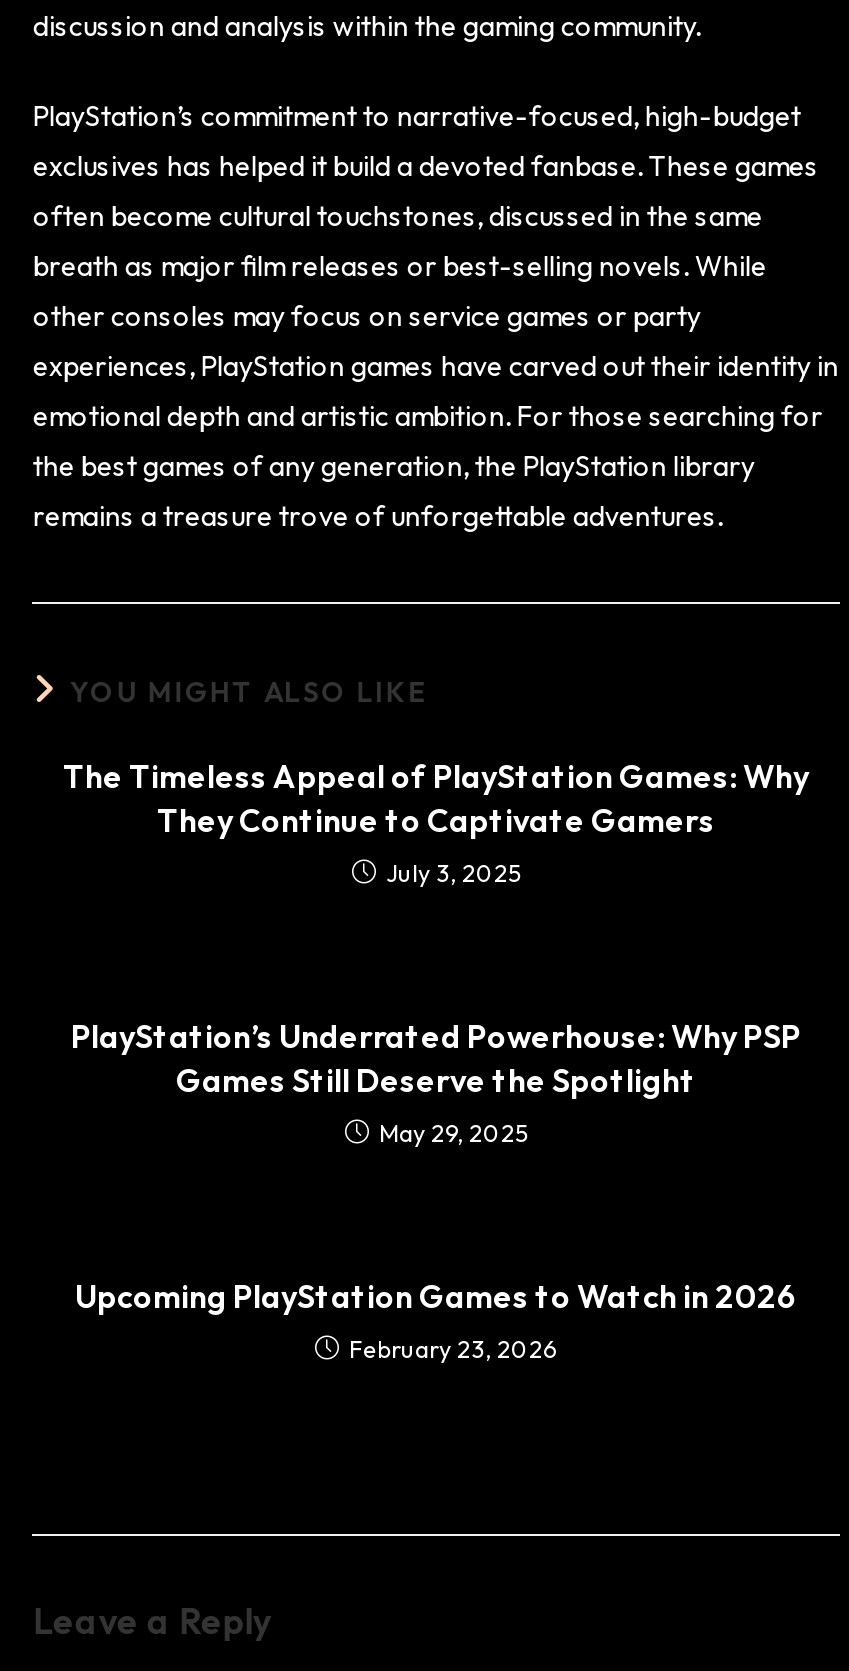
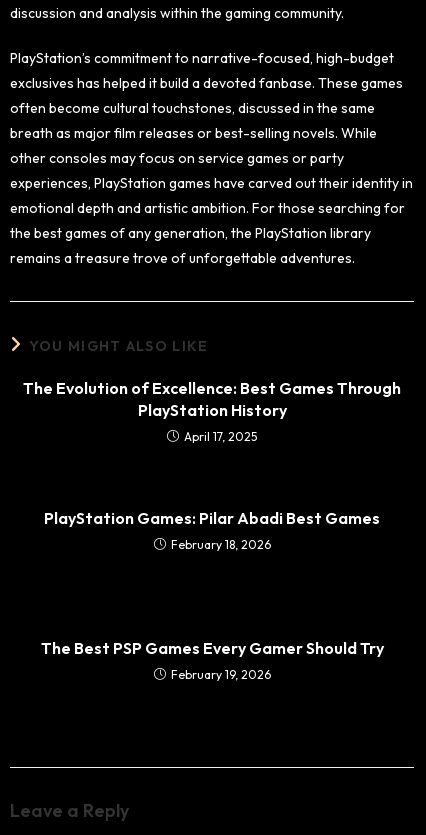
[63,756,809,888] The Timeless Appeal of PlayStation Games: Why | They Continue to Captivate Gamers | July 3, 2025 -> [23,378,401,444] The Evolution of Excellence: Best Games Through | PlayStation History | April 17, 2025
[71,1016,801,1148] PlayStation’s Underrated Powerhouse: Why PSP | Games Still Deserve the Spotlight | May 29, 2025 -> [44,508,380,552] PlayStation Games: Pilar Abadi Best Games | February 18, 2026
[75,1276,797,1364] Upcoming PlayStation Games to Watch in 2026 | February 23, 2026 -> [40,638,383,682] The Best PSP Games Every Gamer Should Try | February 19, 2026

